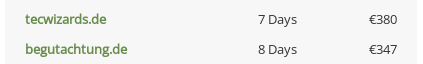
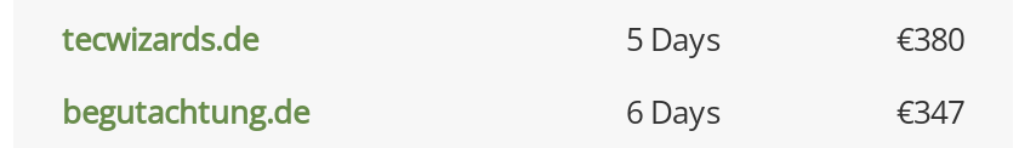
[257,10,296,28] 7 Days -> [626,17,721,61] 5 Days
[257,40,296,58] 8 Days -> [626,90,721,133] 6 Days

